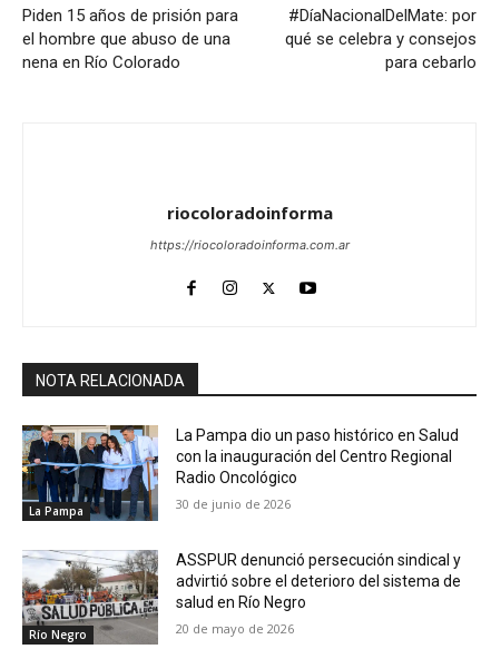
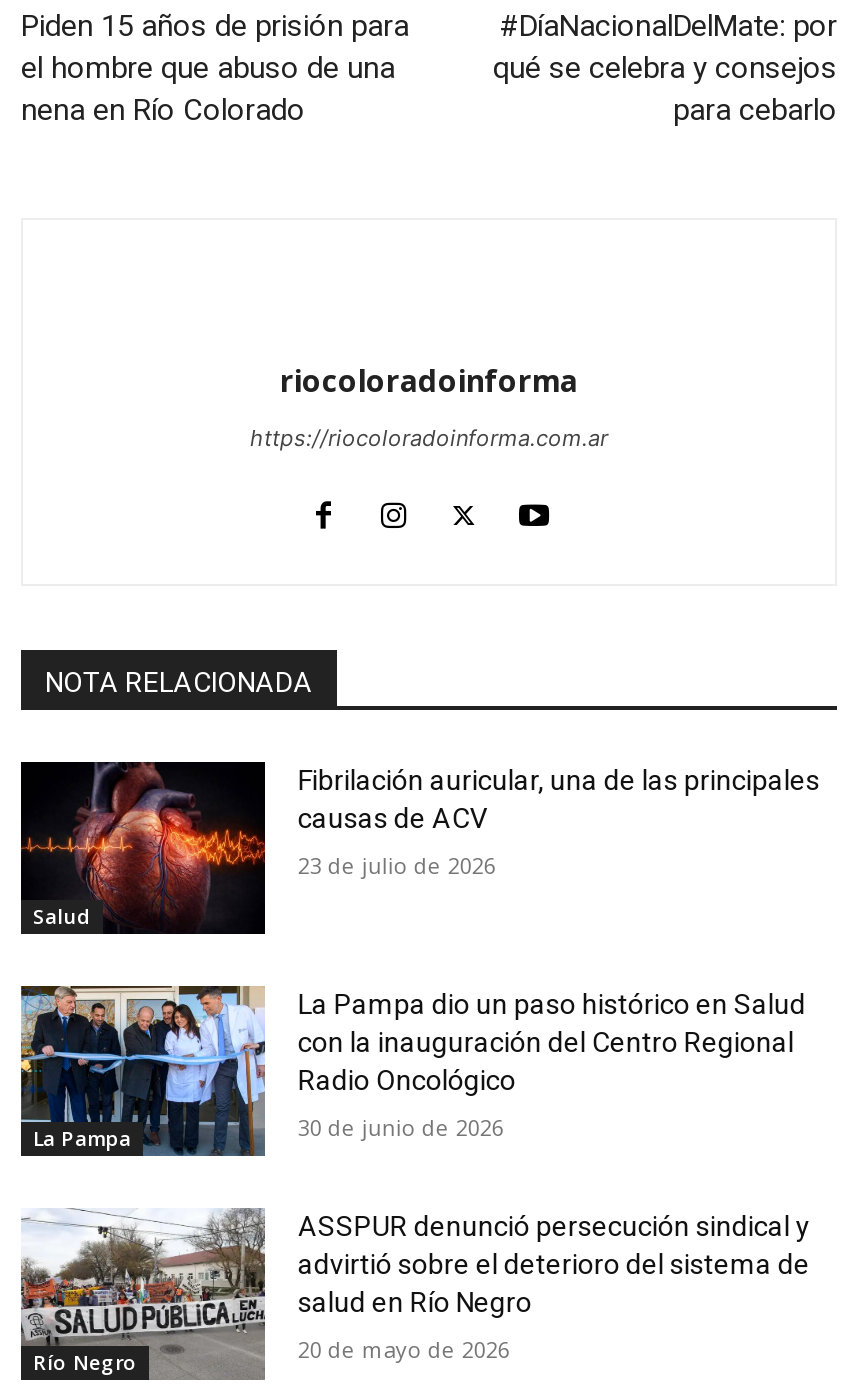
none -> [19,760,267,930] [image] | Salud
none -> [298,764,820,880] Fibrilación auricular, una de las principales | causas de ACV | 23 de julio de 2026

